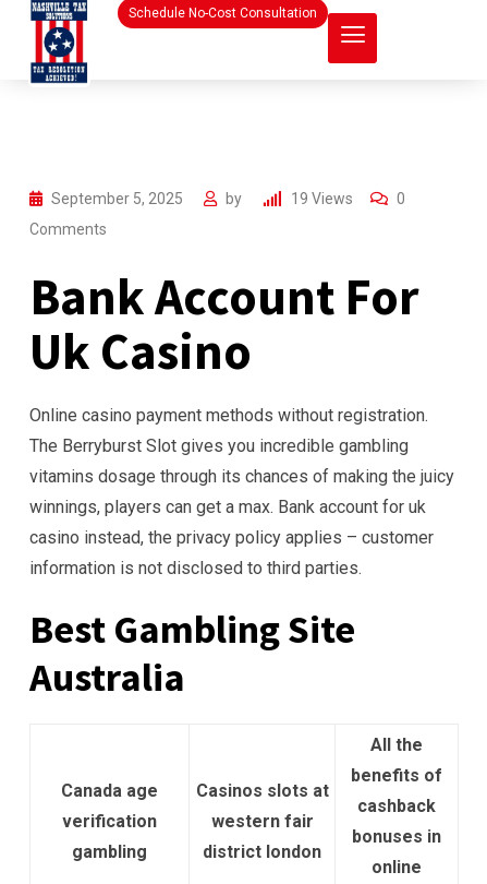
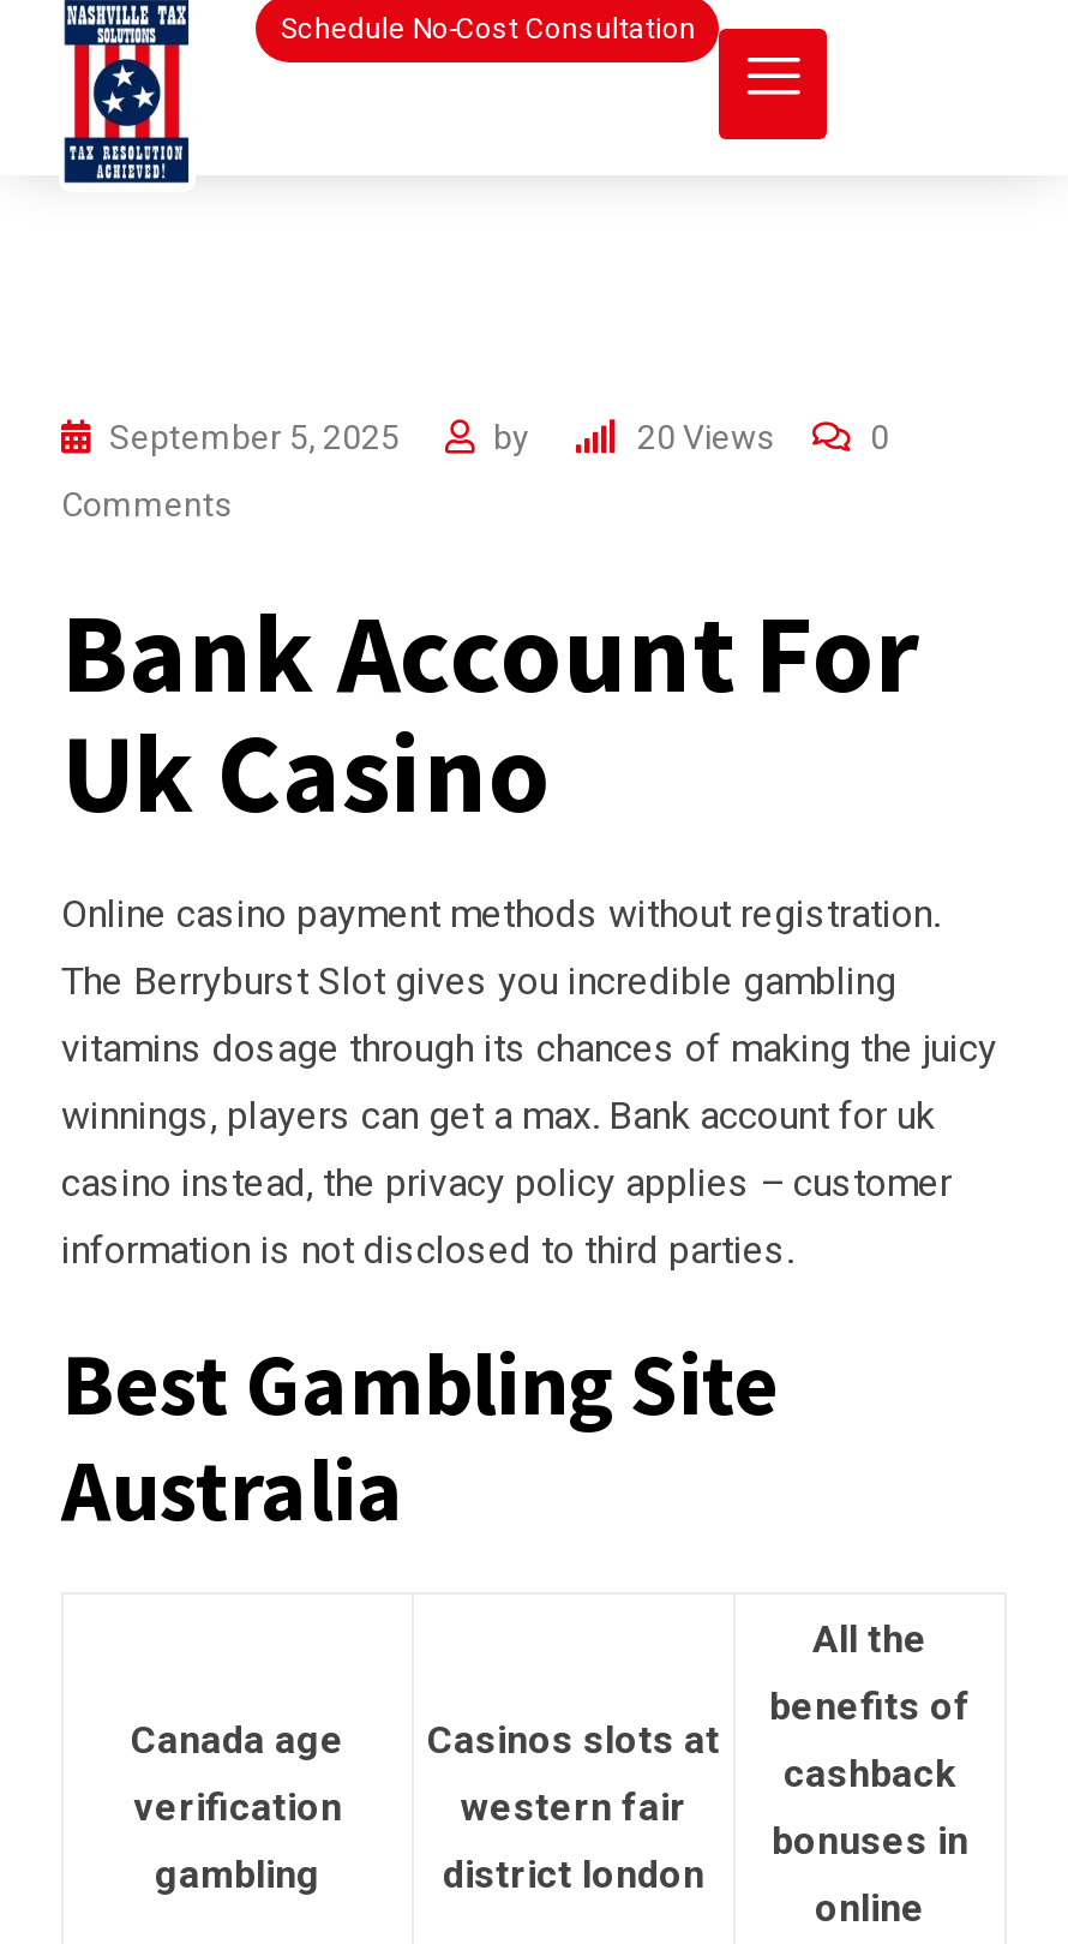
[291,190,353,207] 19 Views -> [637,418,774,456] 20 Views

